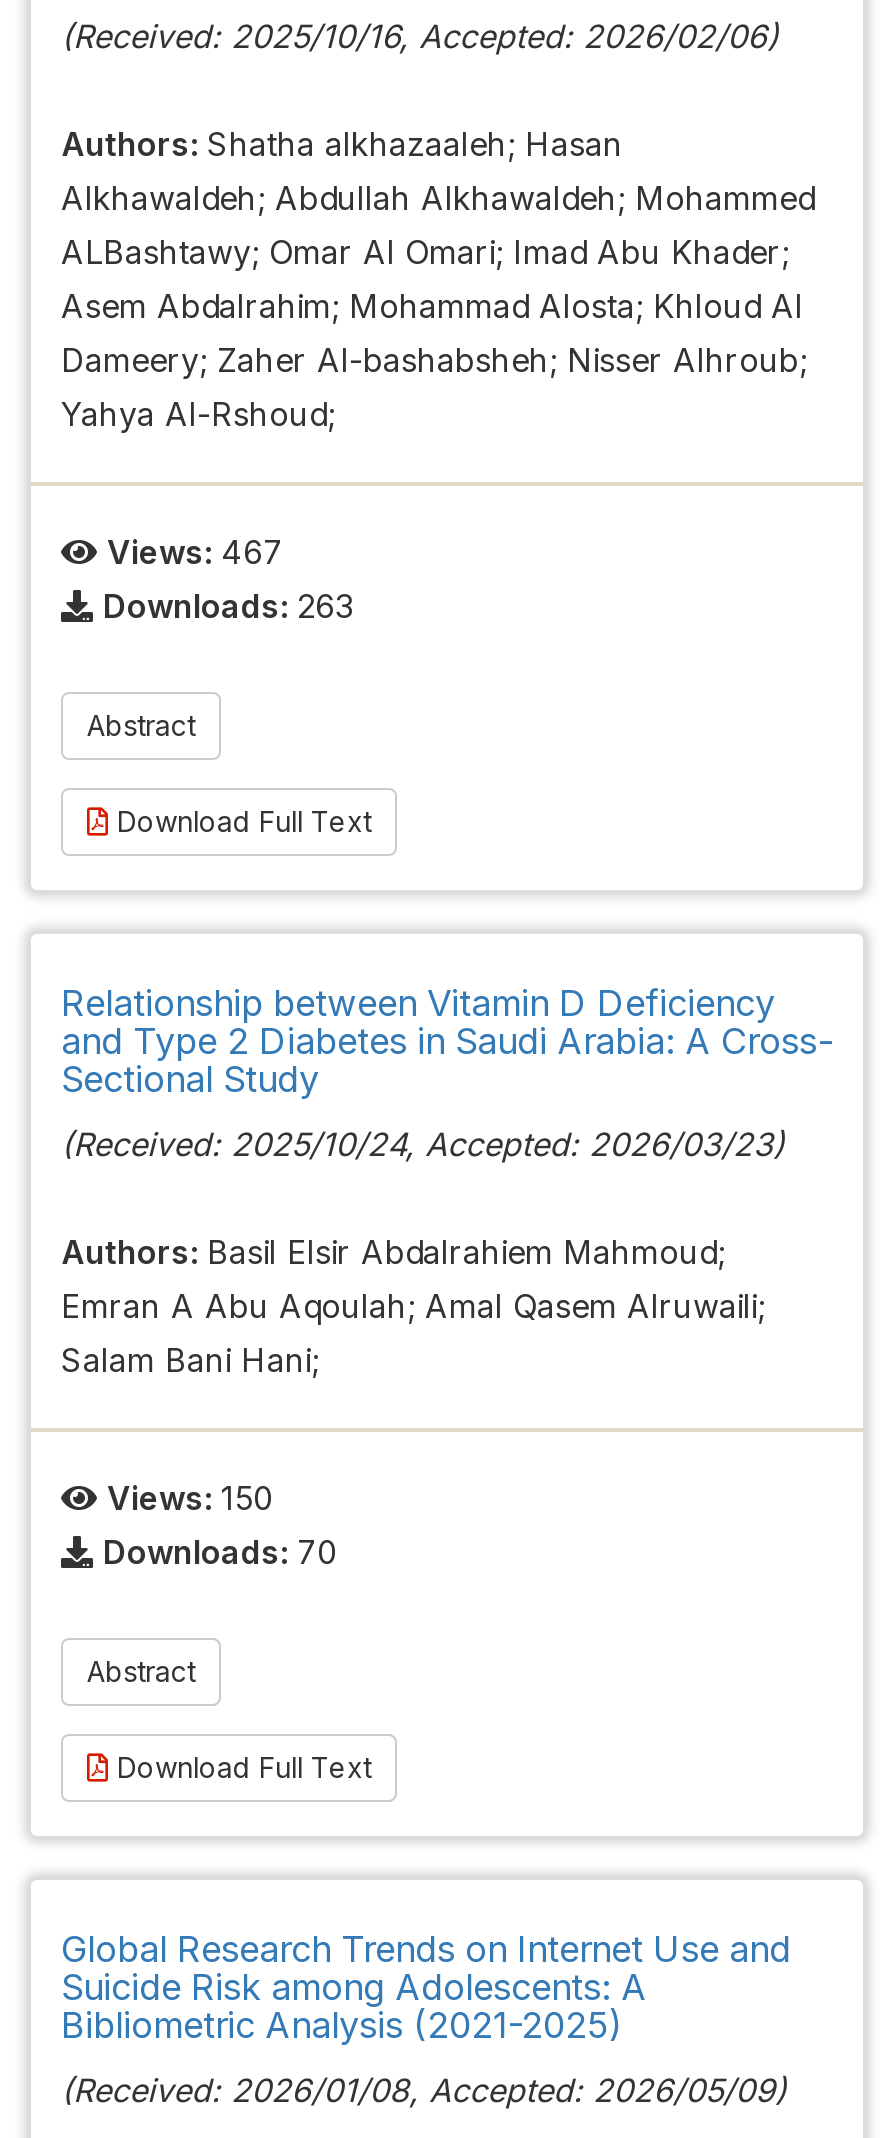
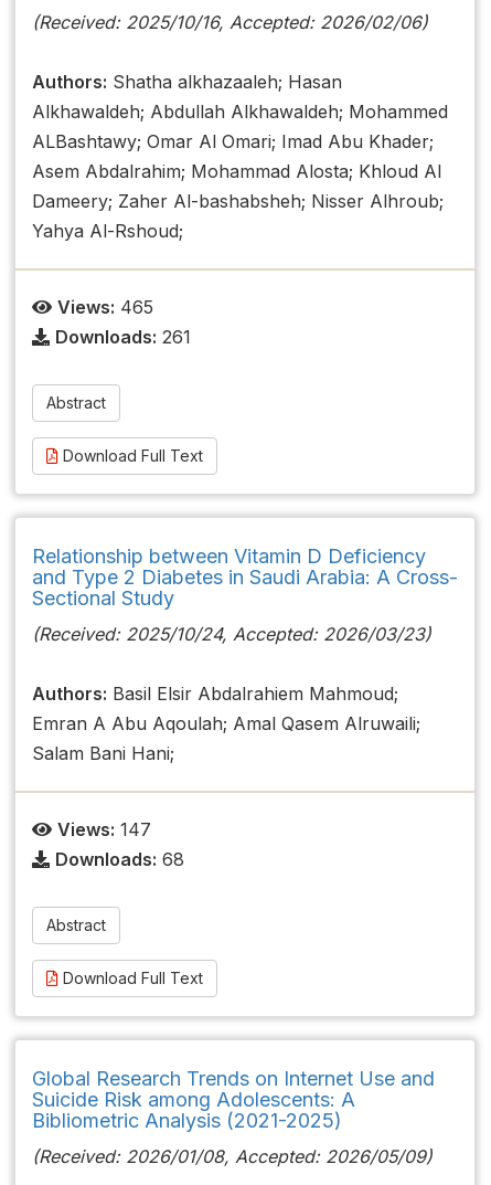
[107,531,283,571] Views: 467 -> [57,295,153,318] Views: 465
[103,585,353,625] Downloads: 263 -> [55,325,191,347] Downloads: 261
[107,1477,273,1517] Views: 150 -> [57,818,151,840] Views: 147
[103,1531,337,1571] Downloads: 70 -> [55,848,184,870] Downloads: 68

